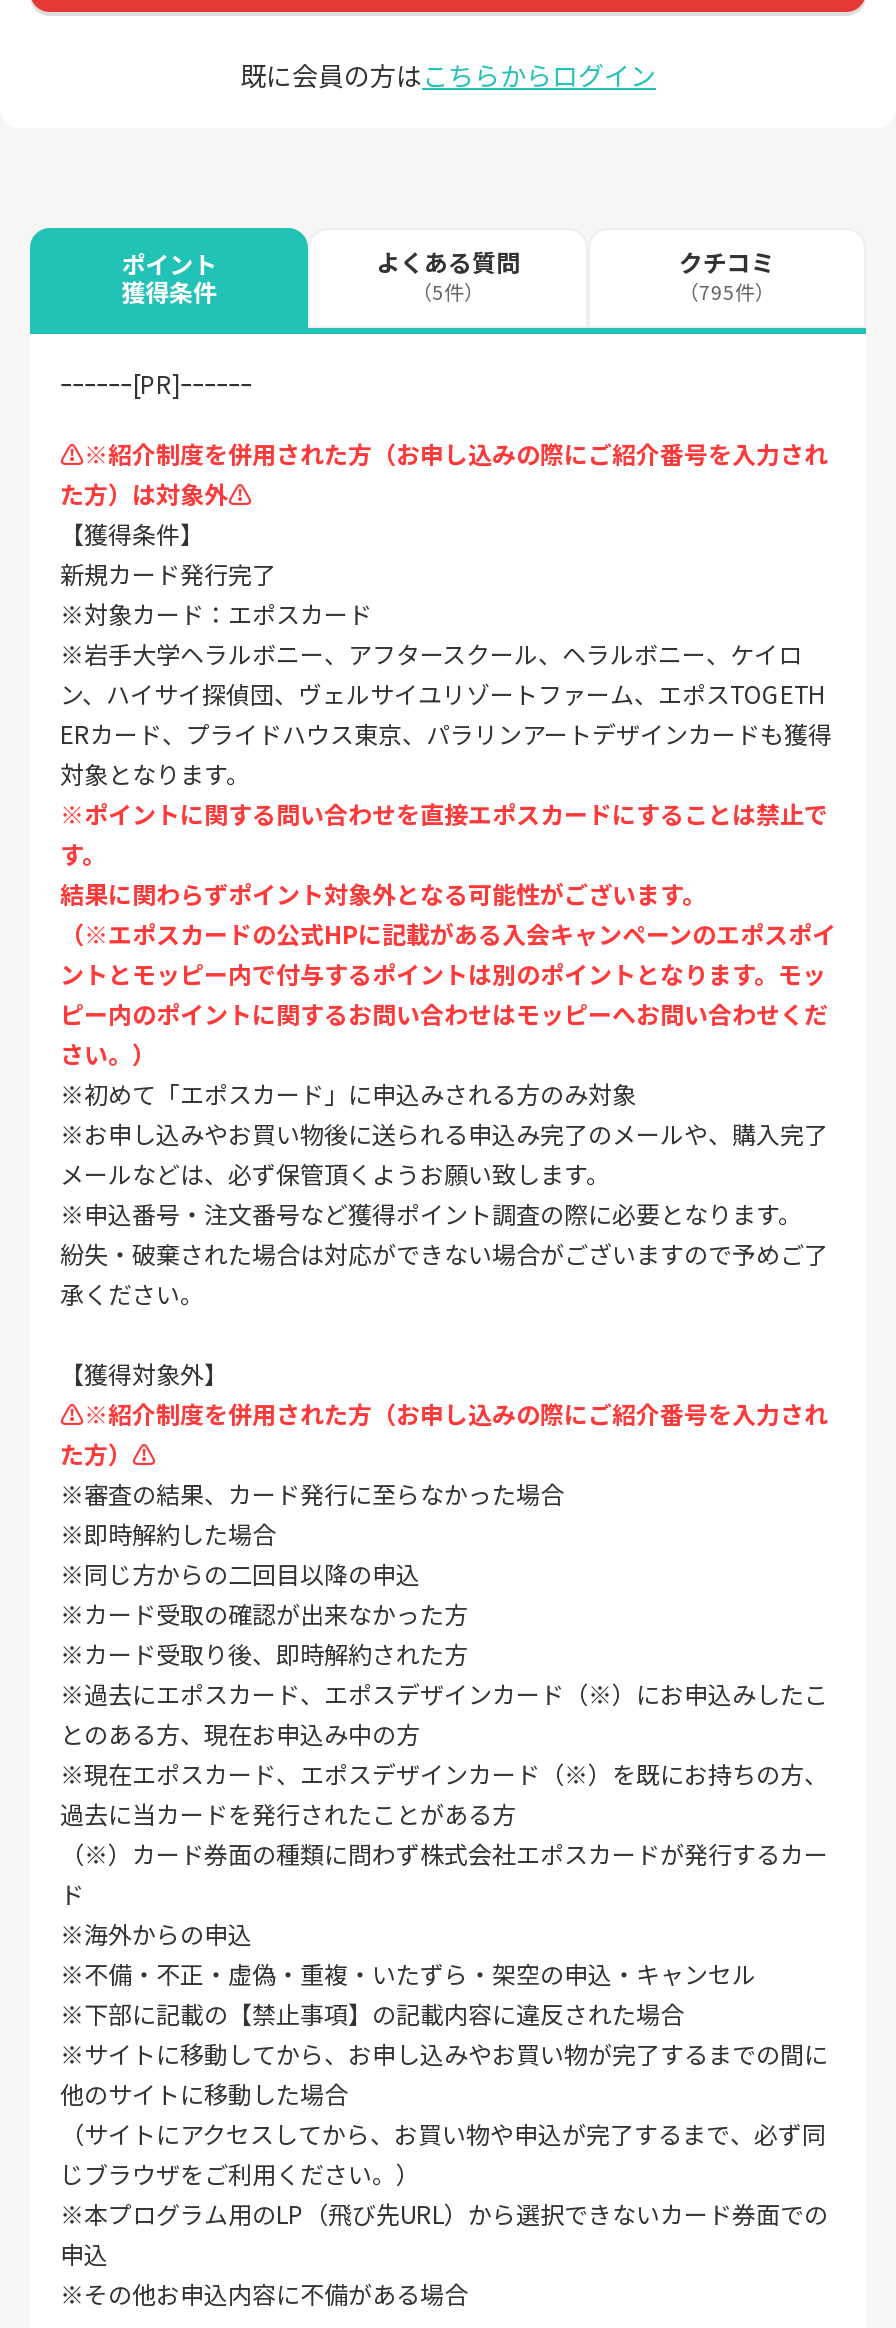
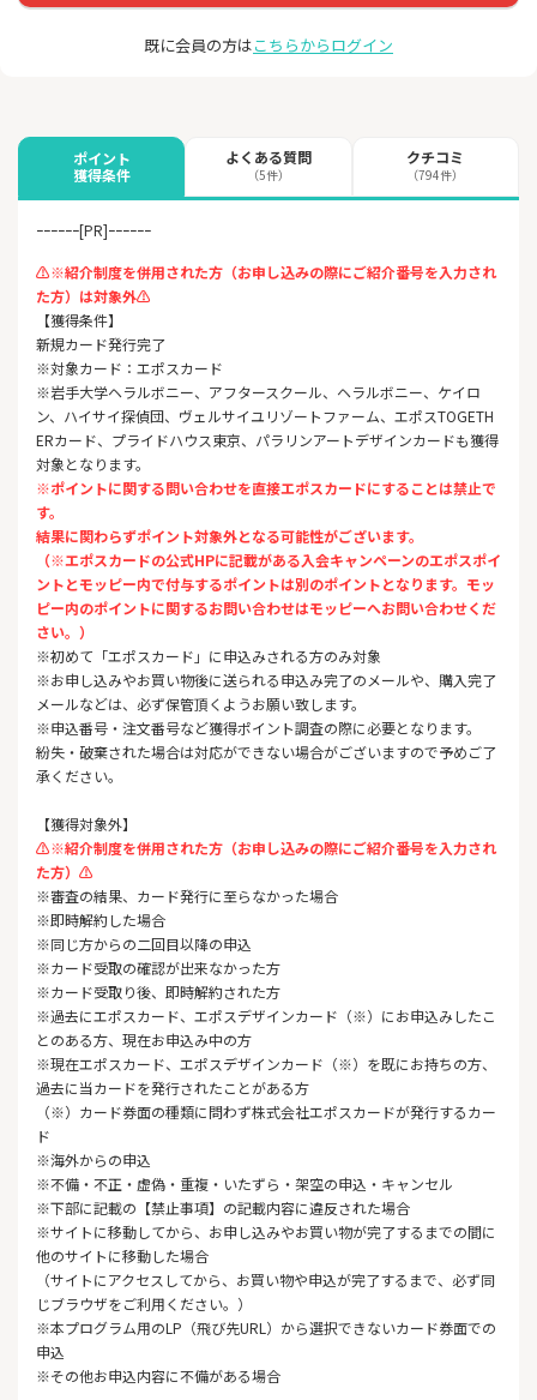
[679,277,775,307] （795件） -> [407,166,464,184] （794件）

